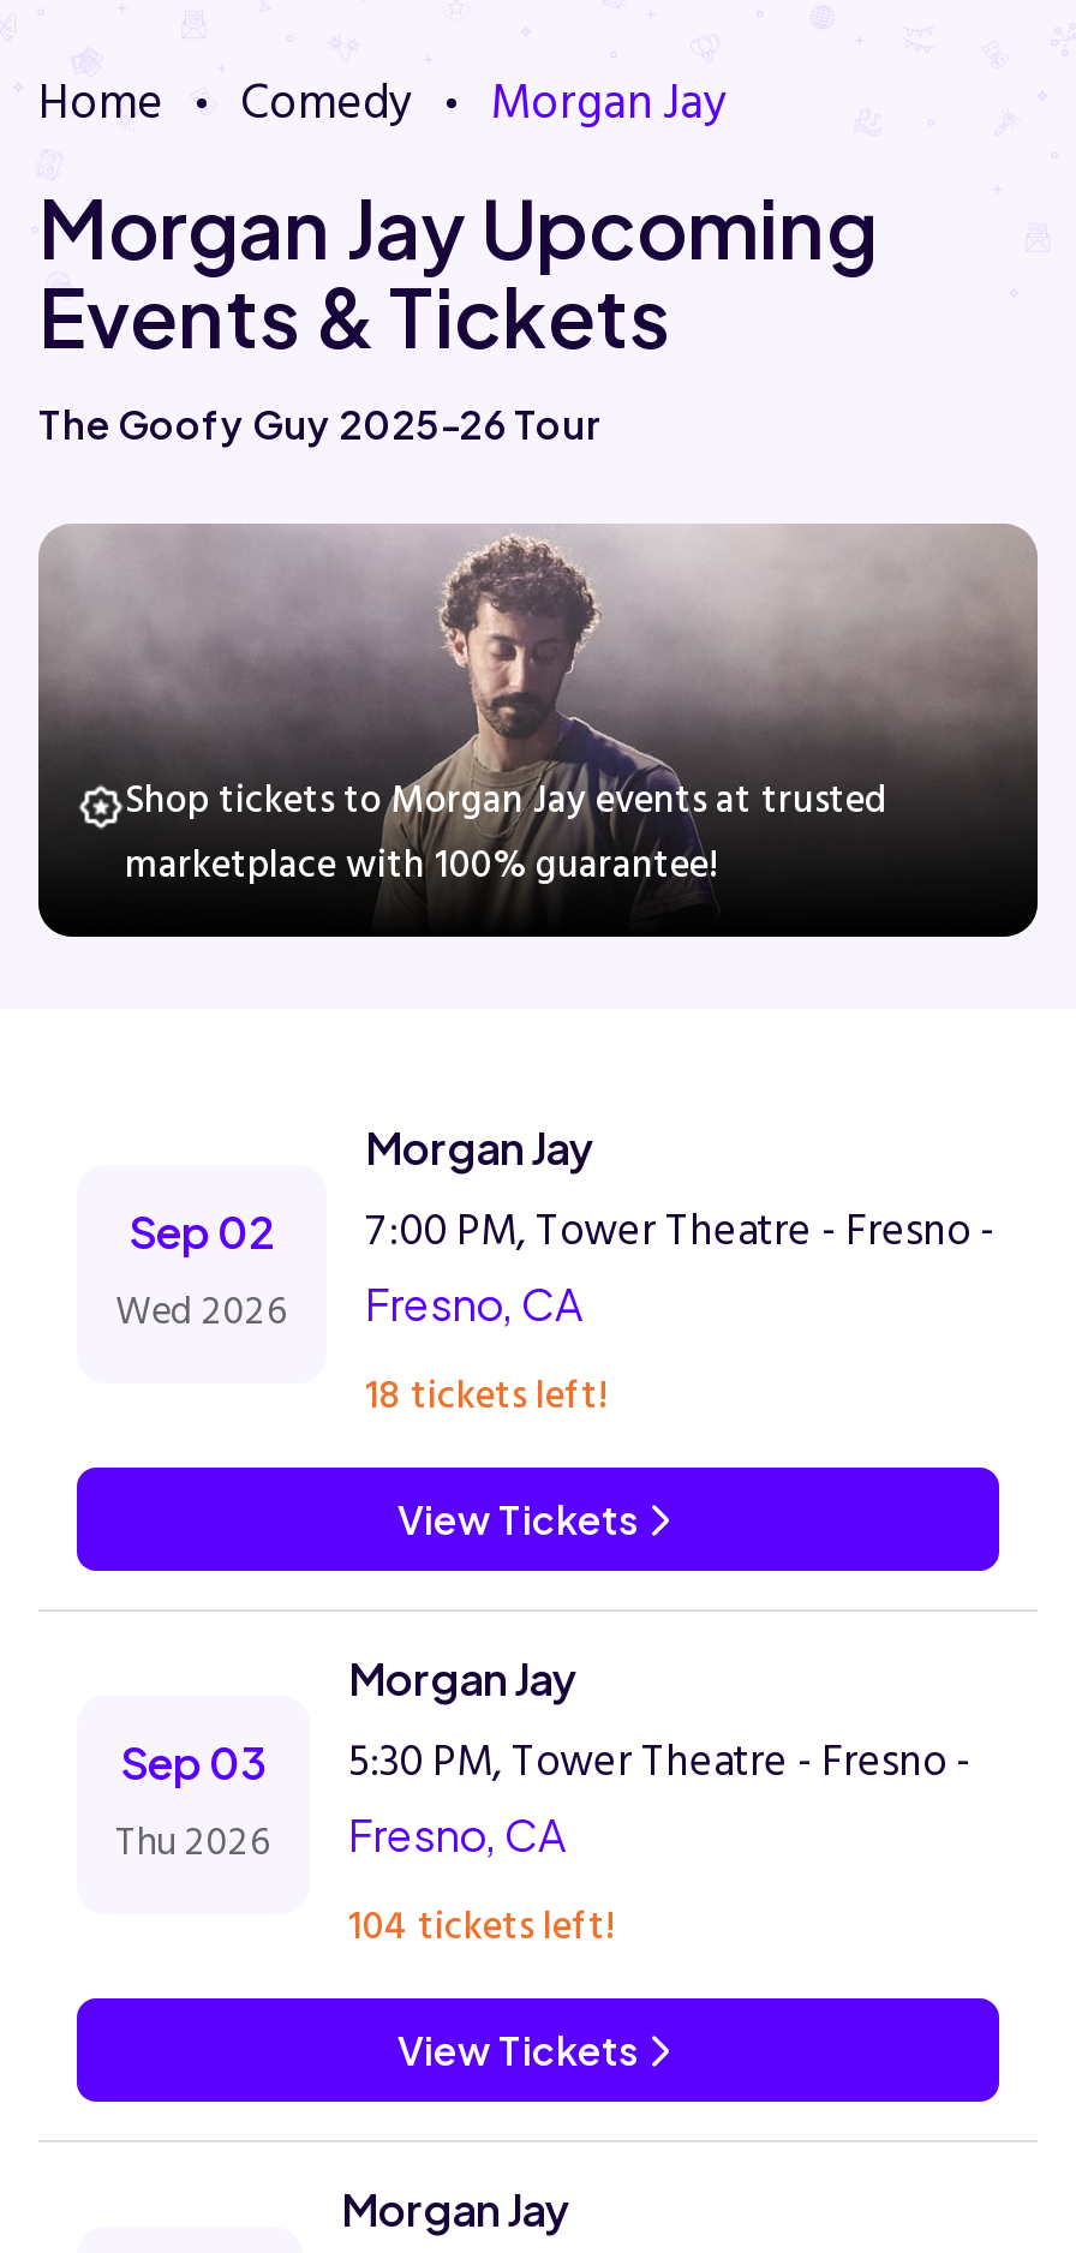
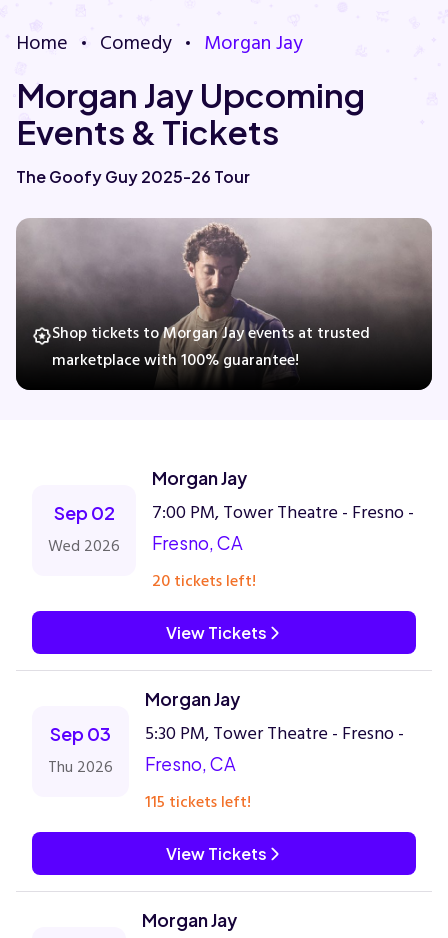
[365,1364,608,1427] 18 tickets left! -> [152,568,256,594] 20 tickets left!
[348,1895,615,1958] 104 tickets left! -> [145,789,251,815] 115 tickets left!

